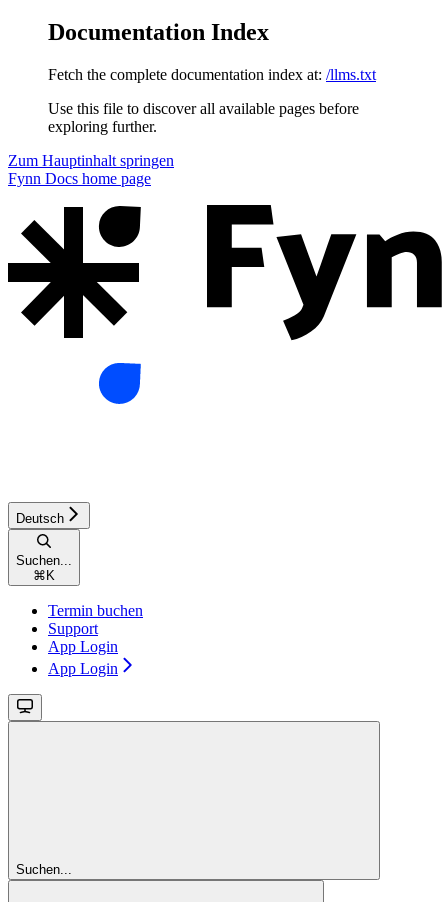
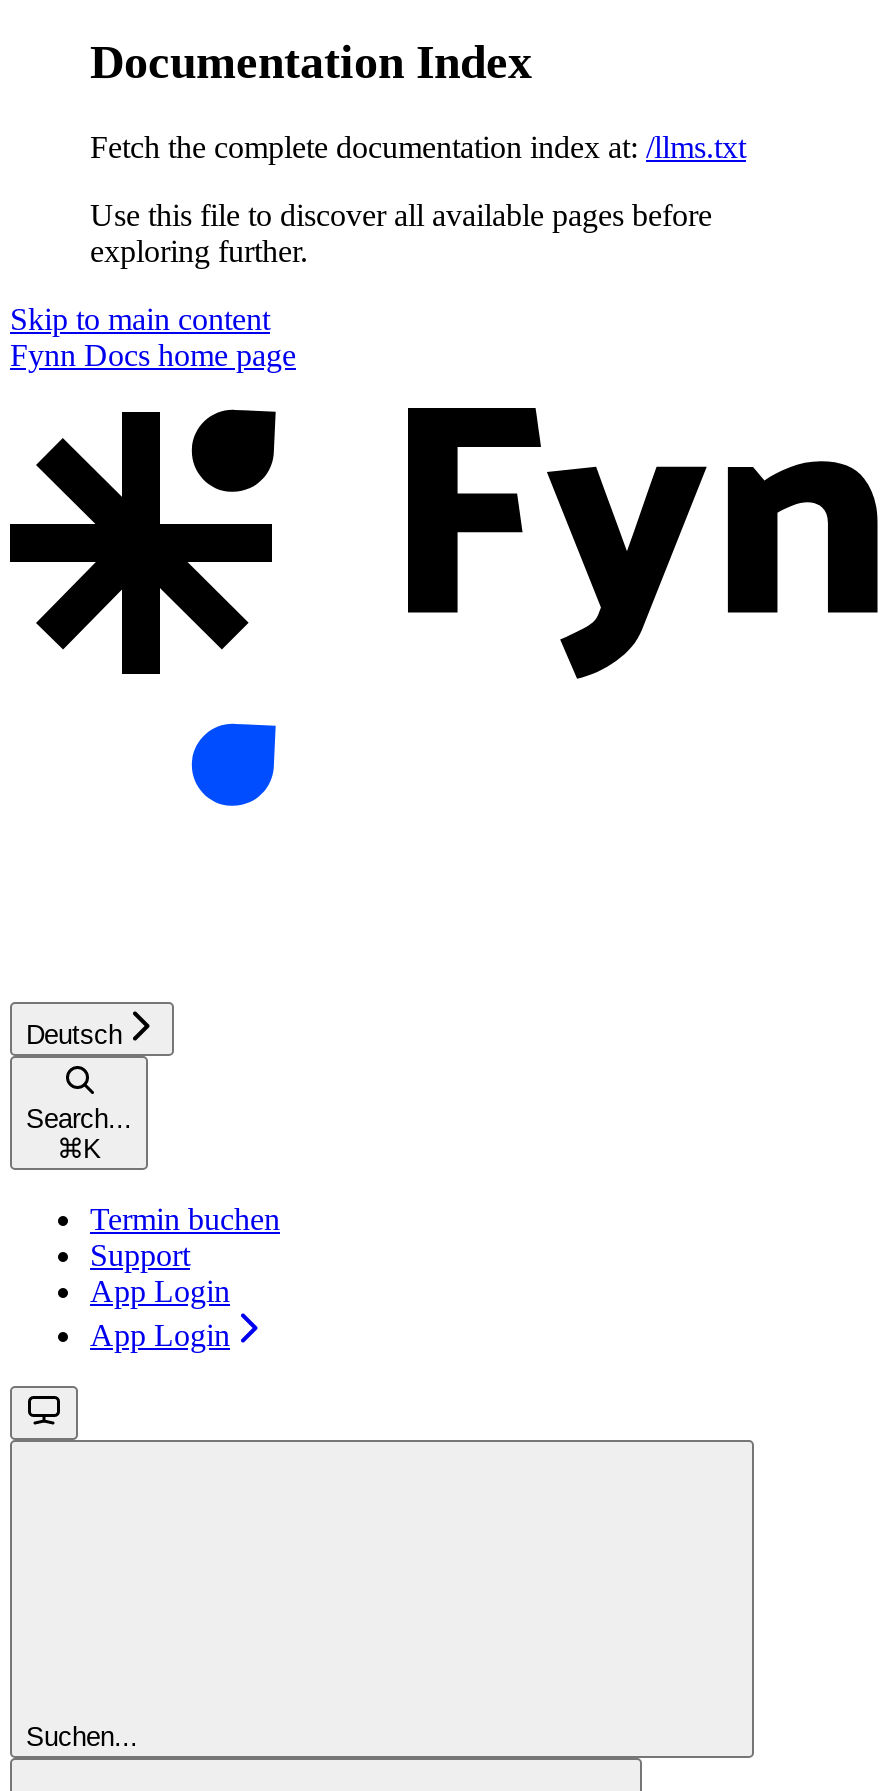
[8,152,174,169] Zum Hauptinhalt springen -> [10,302,270,336] Skip to main content
[16,553,72,568] Suchen... -> [26,1104,132,1134] Search...

